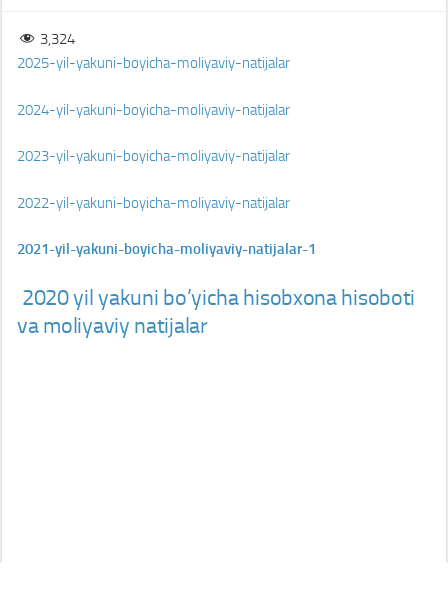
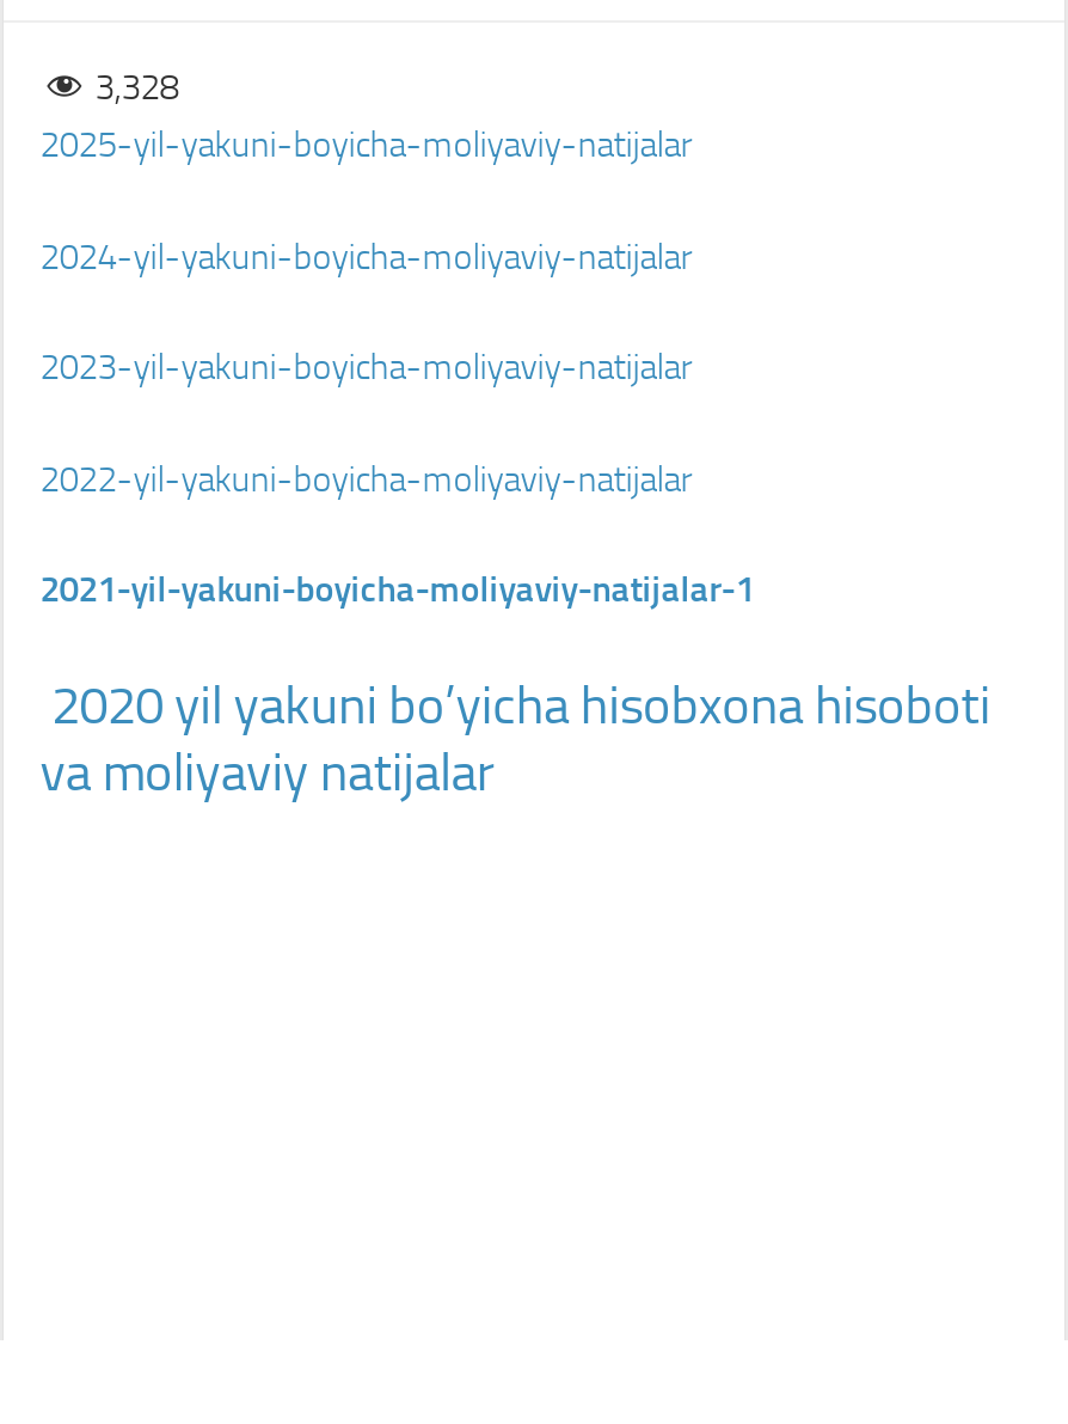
[40,30,75,48] 3,324 -> [95,66,178,109] 3,328

